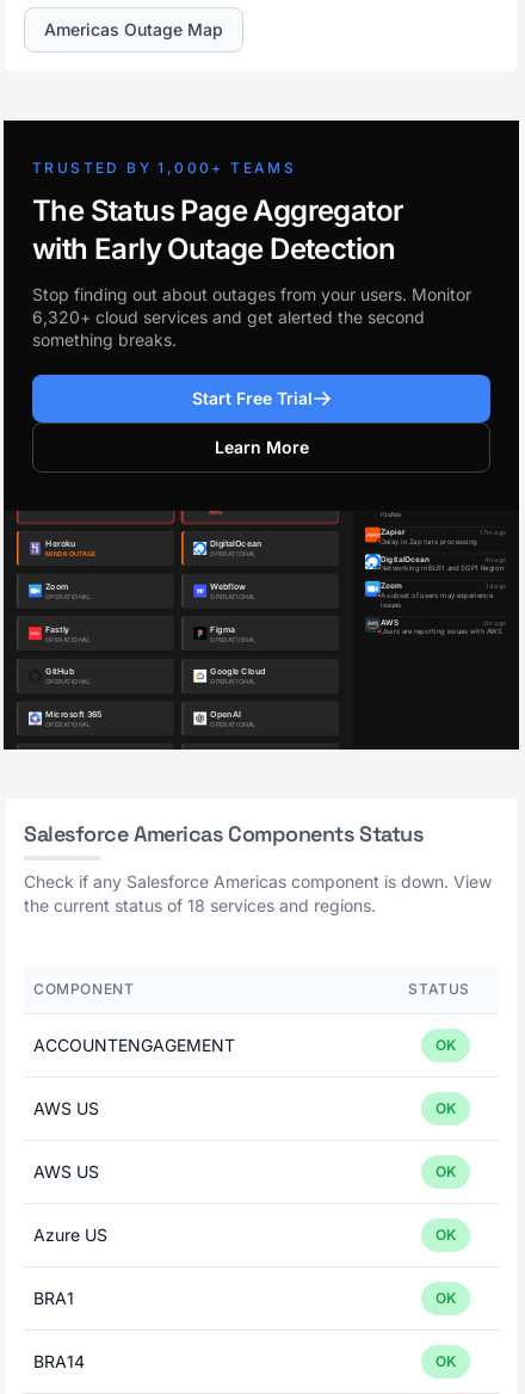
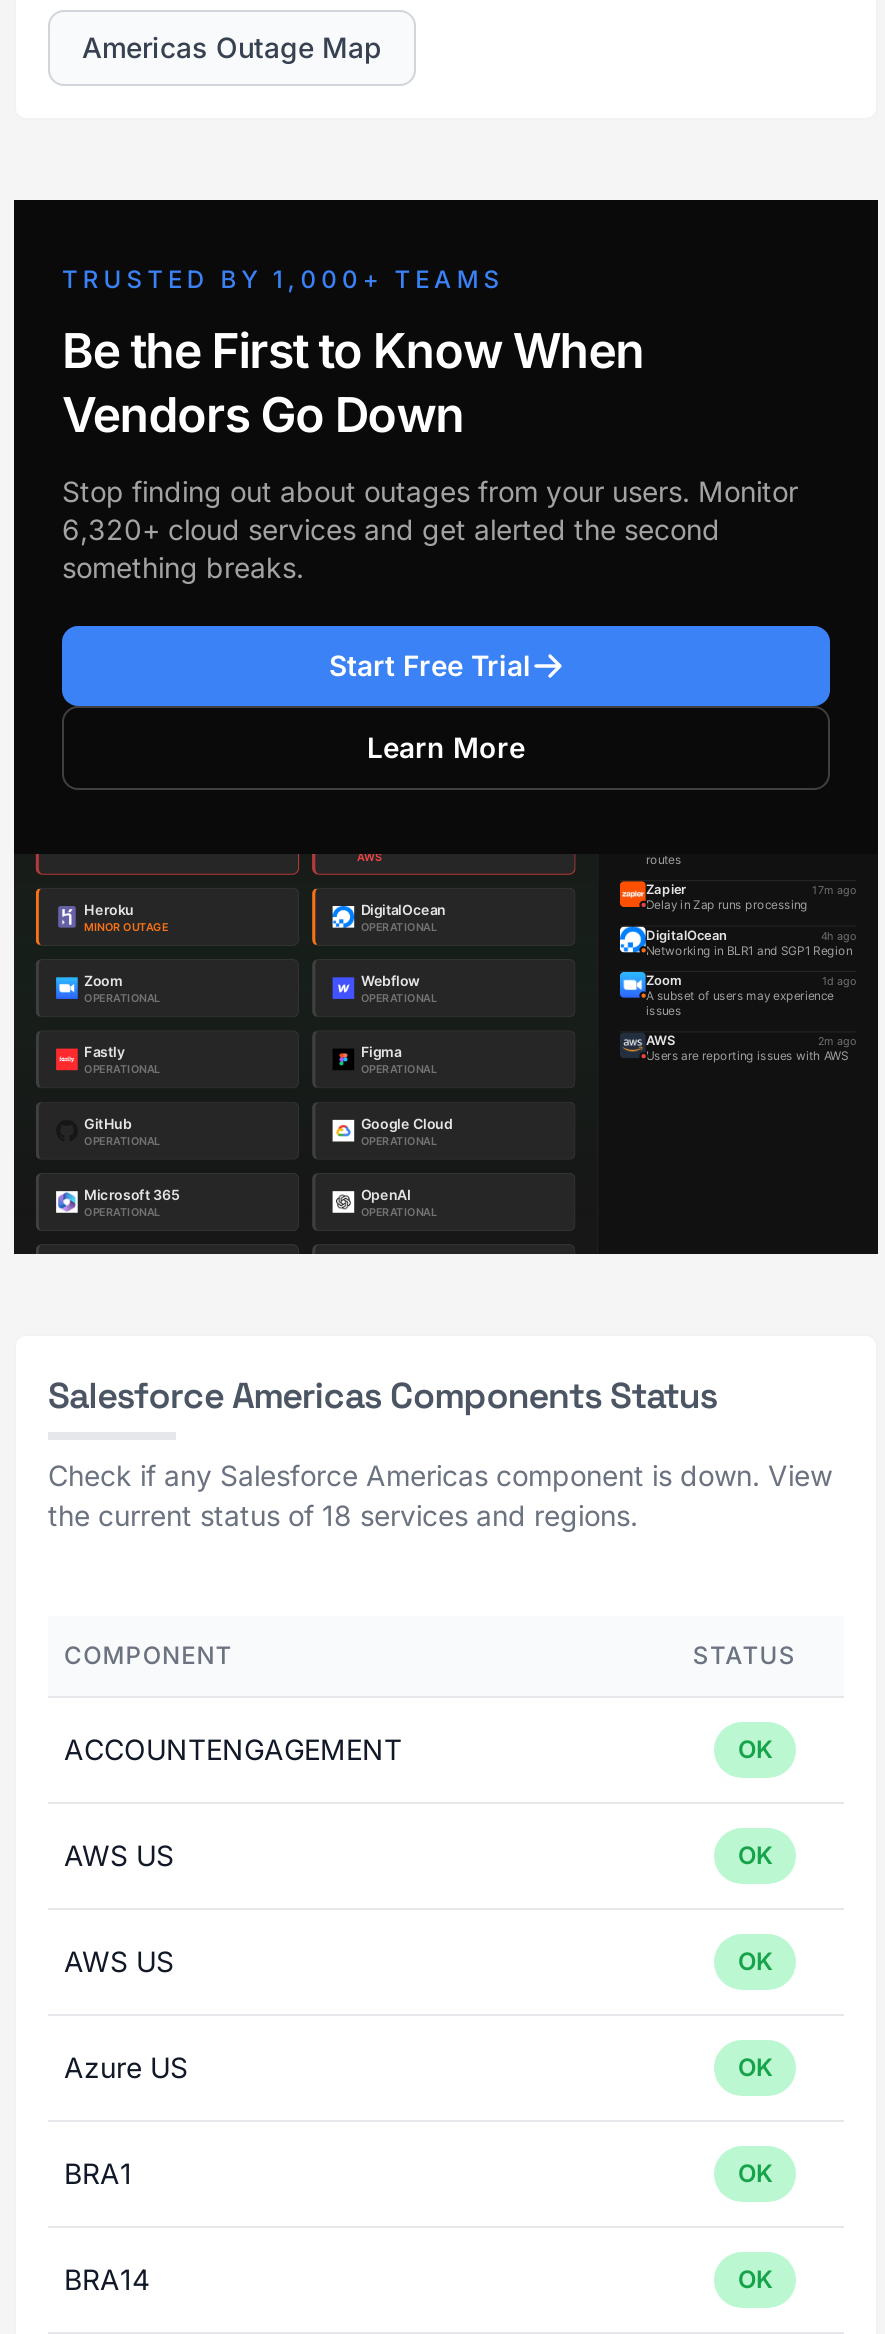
[32,193,404,266] The Status Page Aggregator | with Early Outage Detection -> [62,322,644,444] Be the First to Know When | Vendors Go Down

